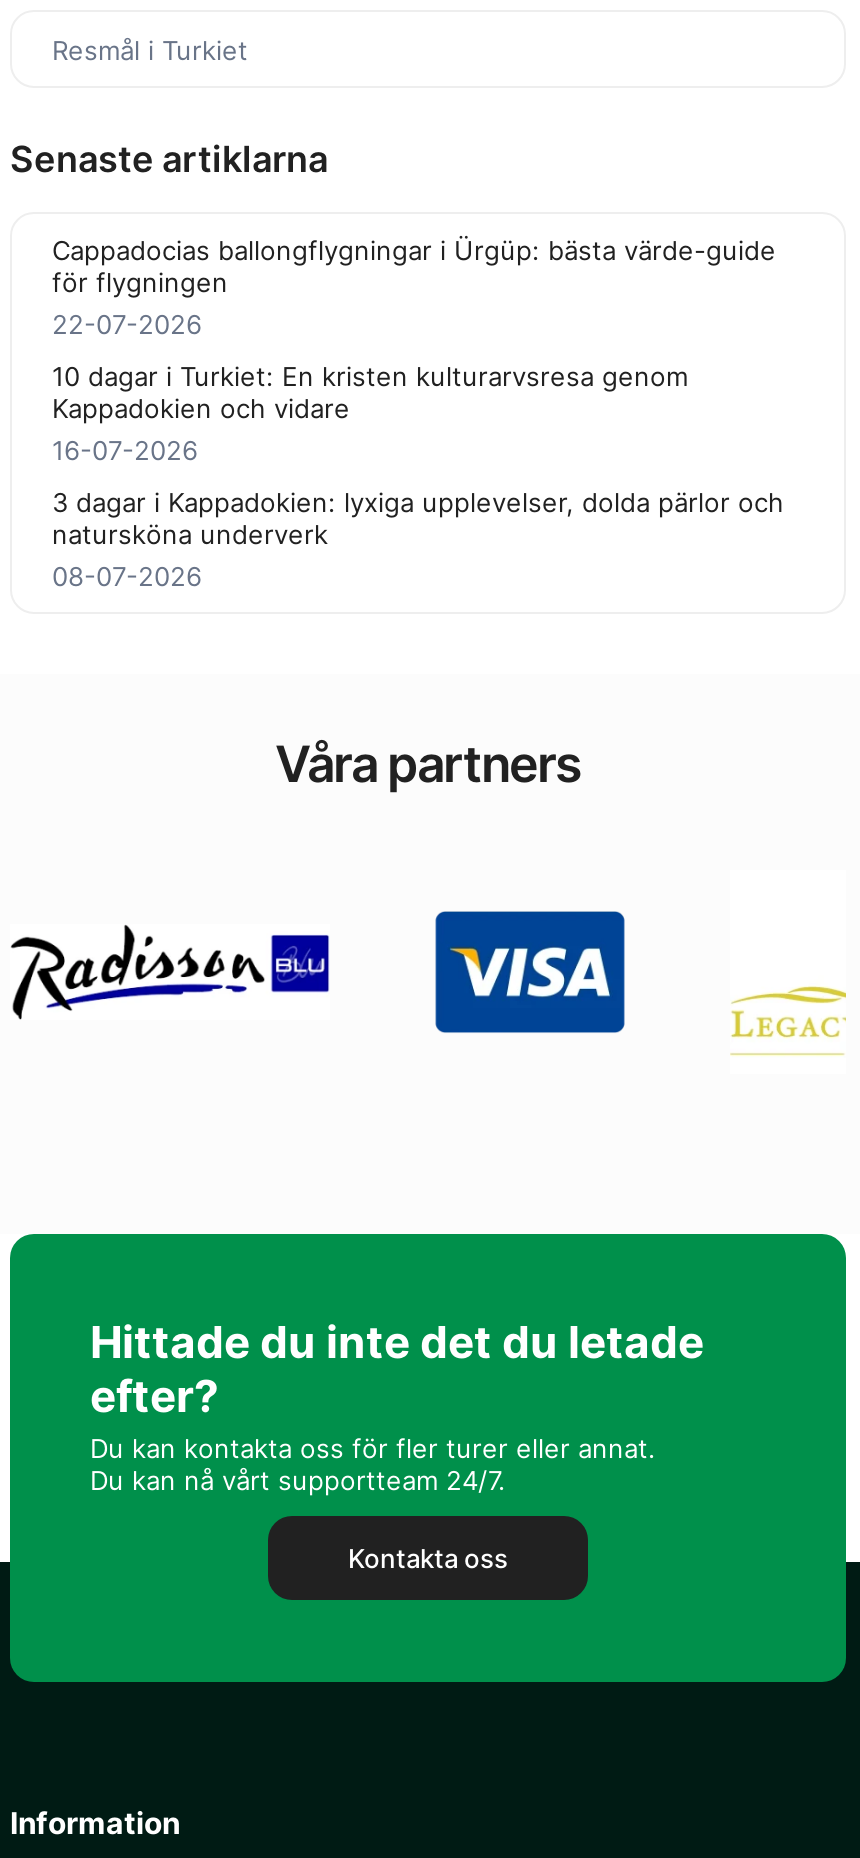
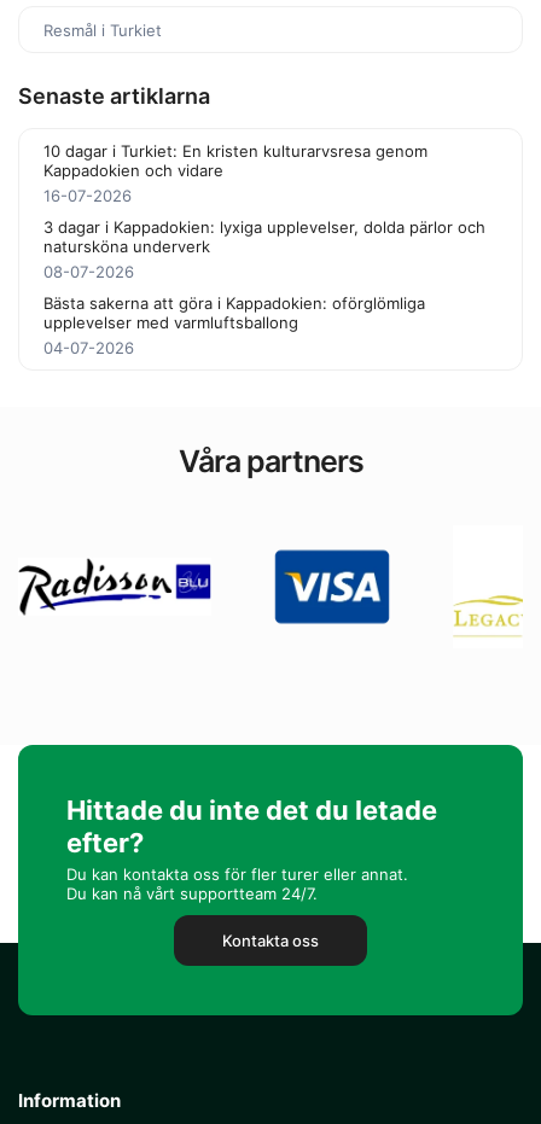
[52,234,776,340] Cappadocias ballongflygningar i Ürgüp: bästa värde-guide | för flygningen | 22-07-2026 -> none
moved [52,360,784,592] -> [43,141,485,281]: 10 dagar i Turkiet: En kristen kulturarvsresa genom | Kappadokien och vidare | 16-07-2026 | 3 dagar i Kappadokien: lyxiga upplevelser, dolda pärlor och | natursköna underverk | 08-07-2026
none -> [43,293,425,357] Bästa sakerna att göra i Kappadokien: oförglömliga | upplevelser med varmluftsballong | 04-07-2026

